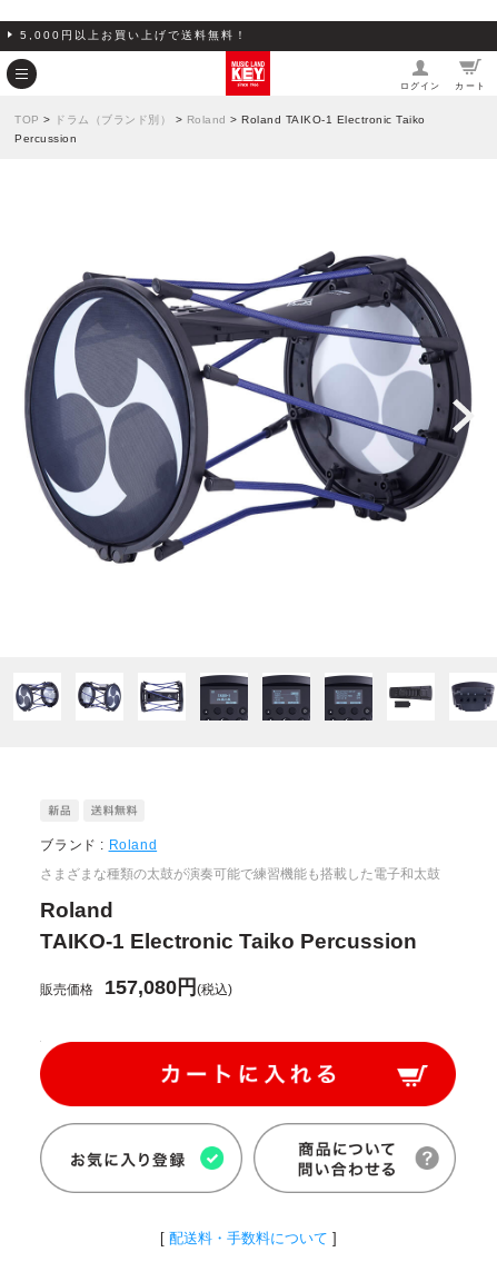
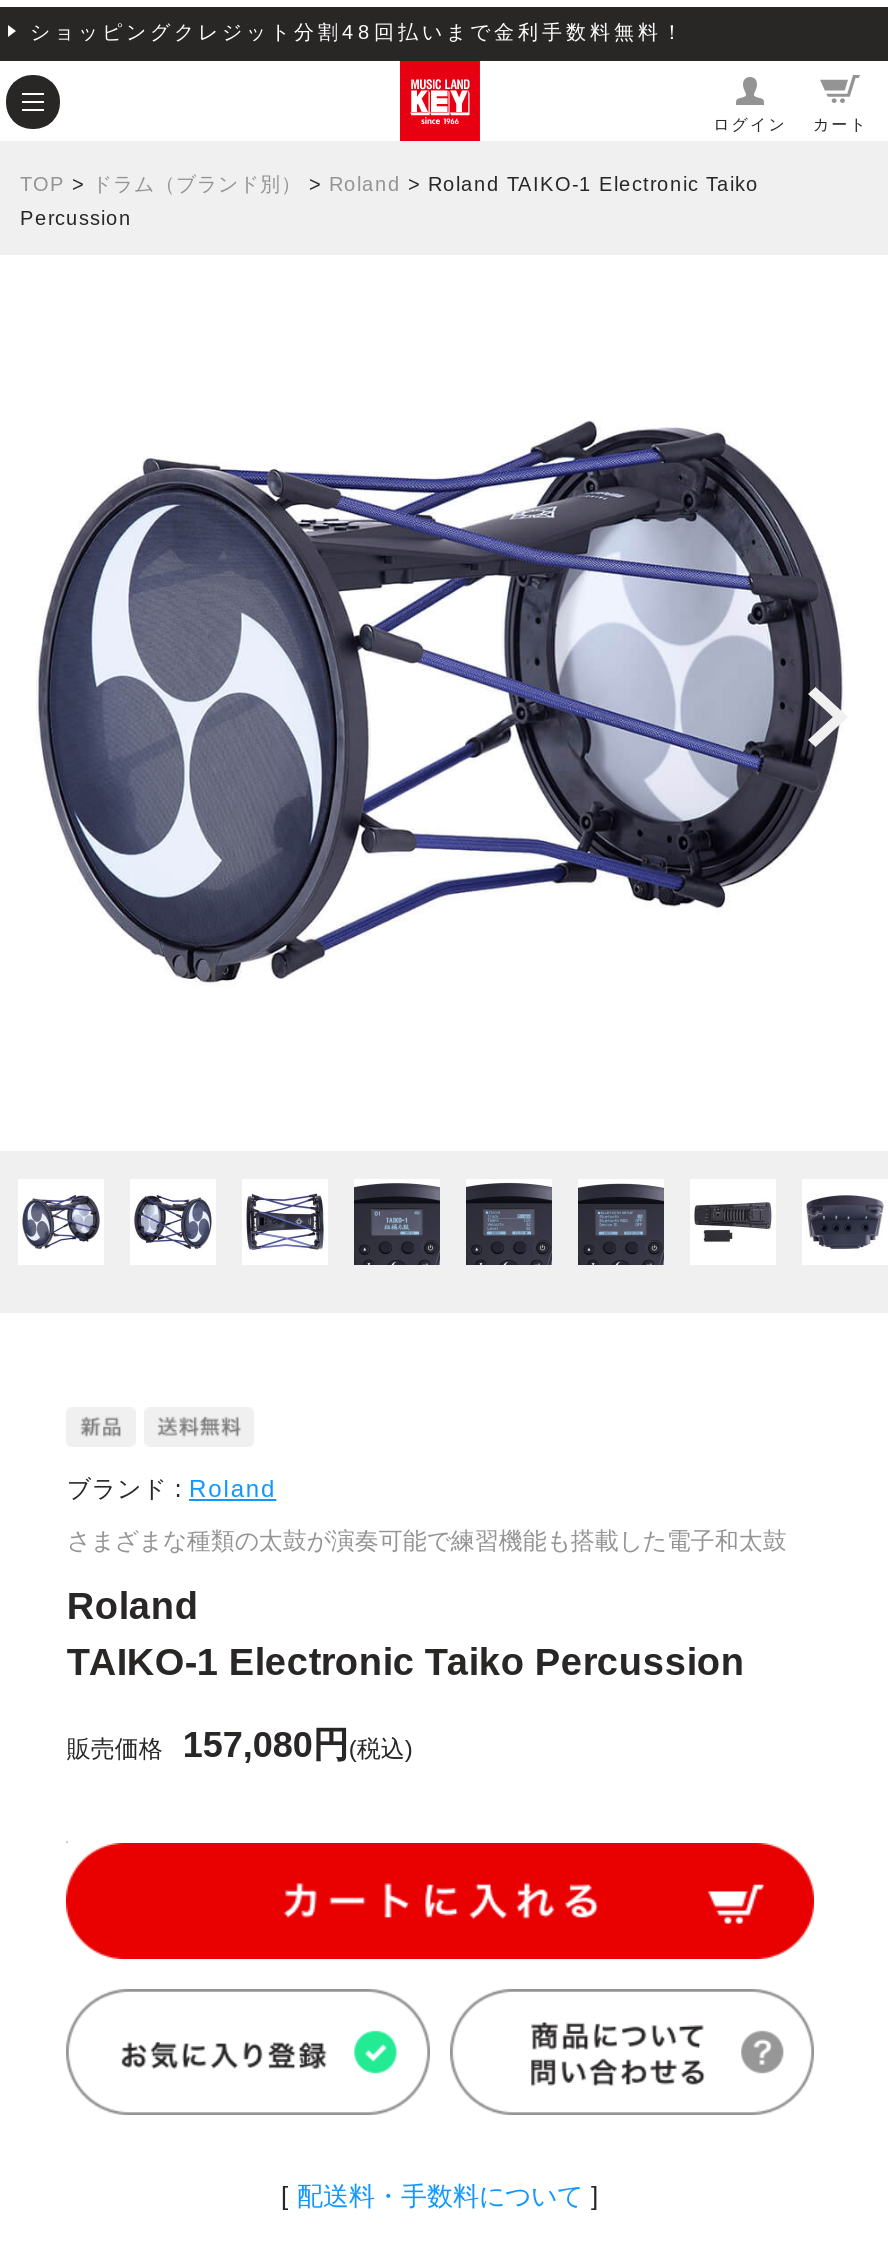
[20,29,248,41] 5,000円以上お買い上げで送料無料！ -> [30,21,686,43] ショッピングクレジット分割48回払いまで金利手数料無料！

